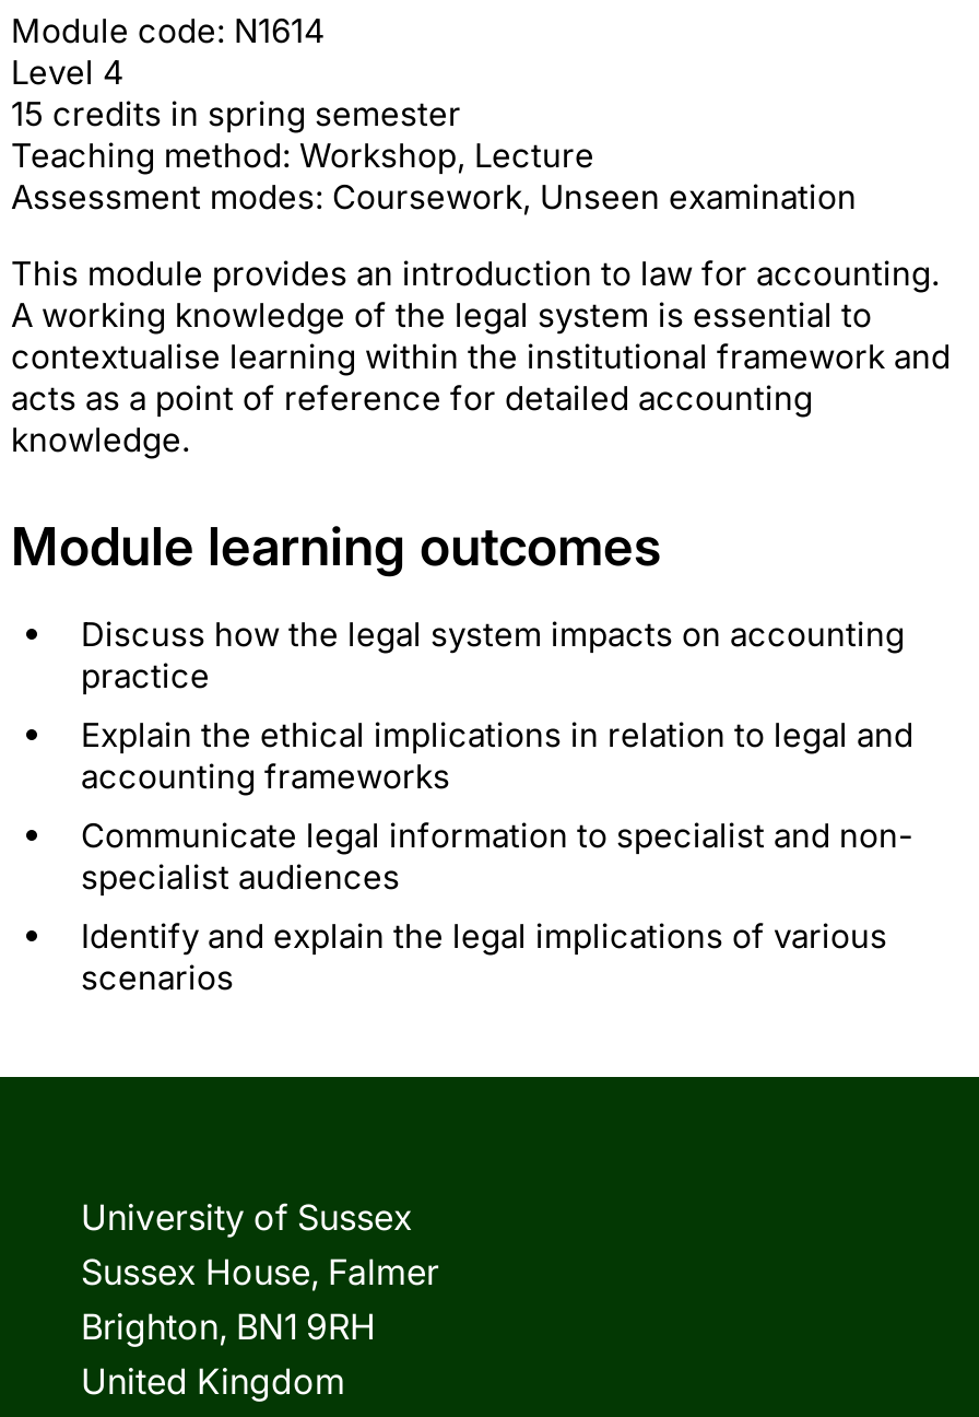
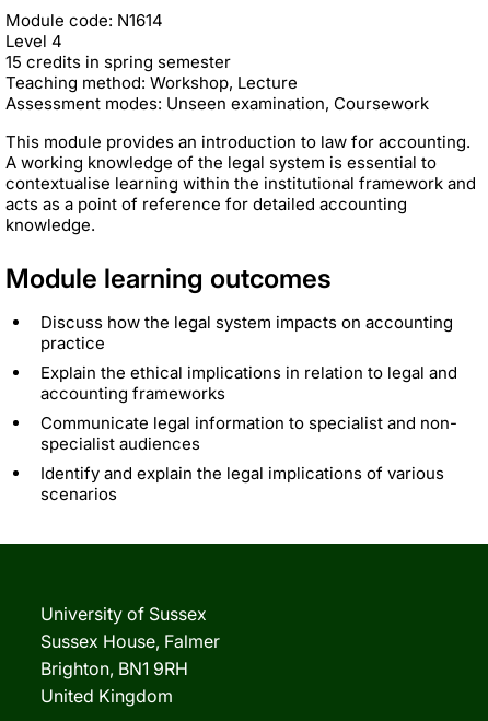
[11,176,857,217] Assessment modes: Coursework, Unseen examination -> [5,93,429,114] Assessment modes: Unseen examination, Coursework

